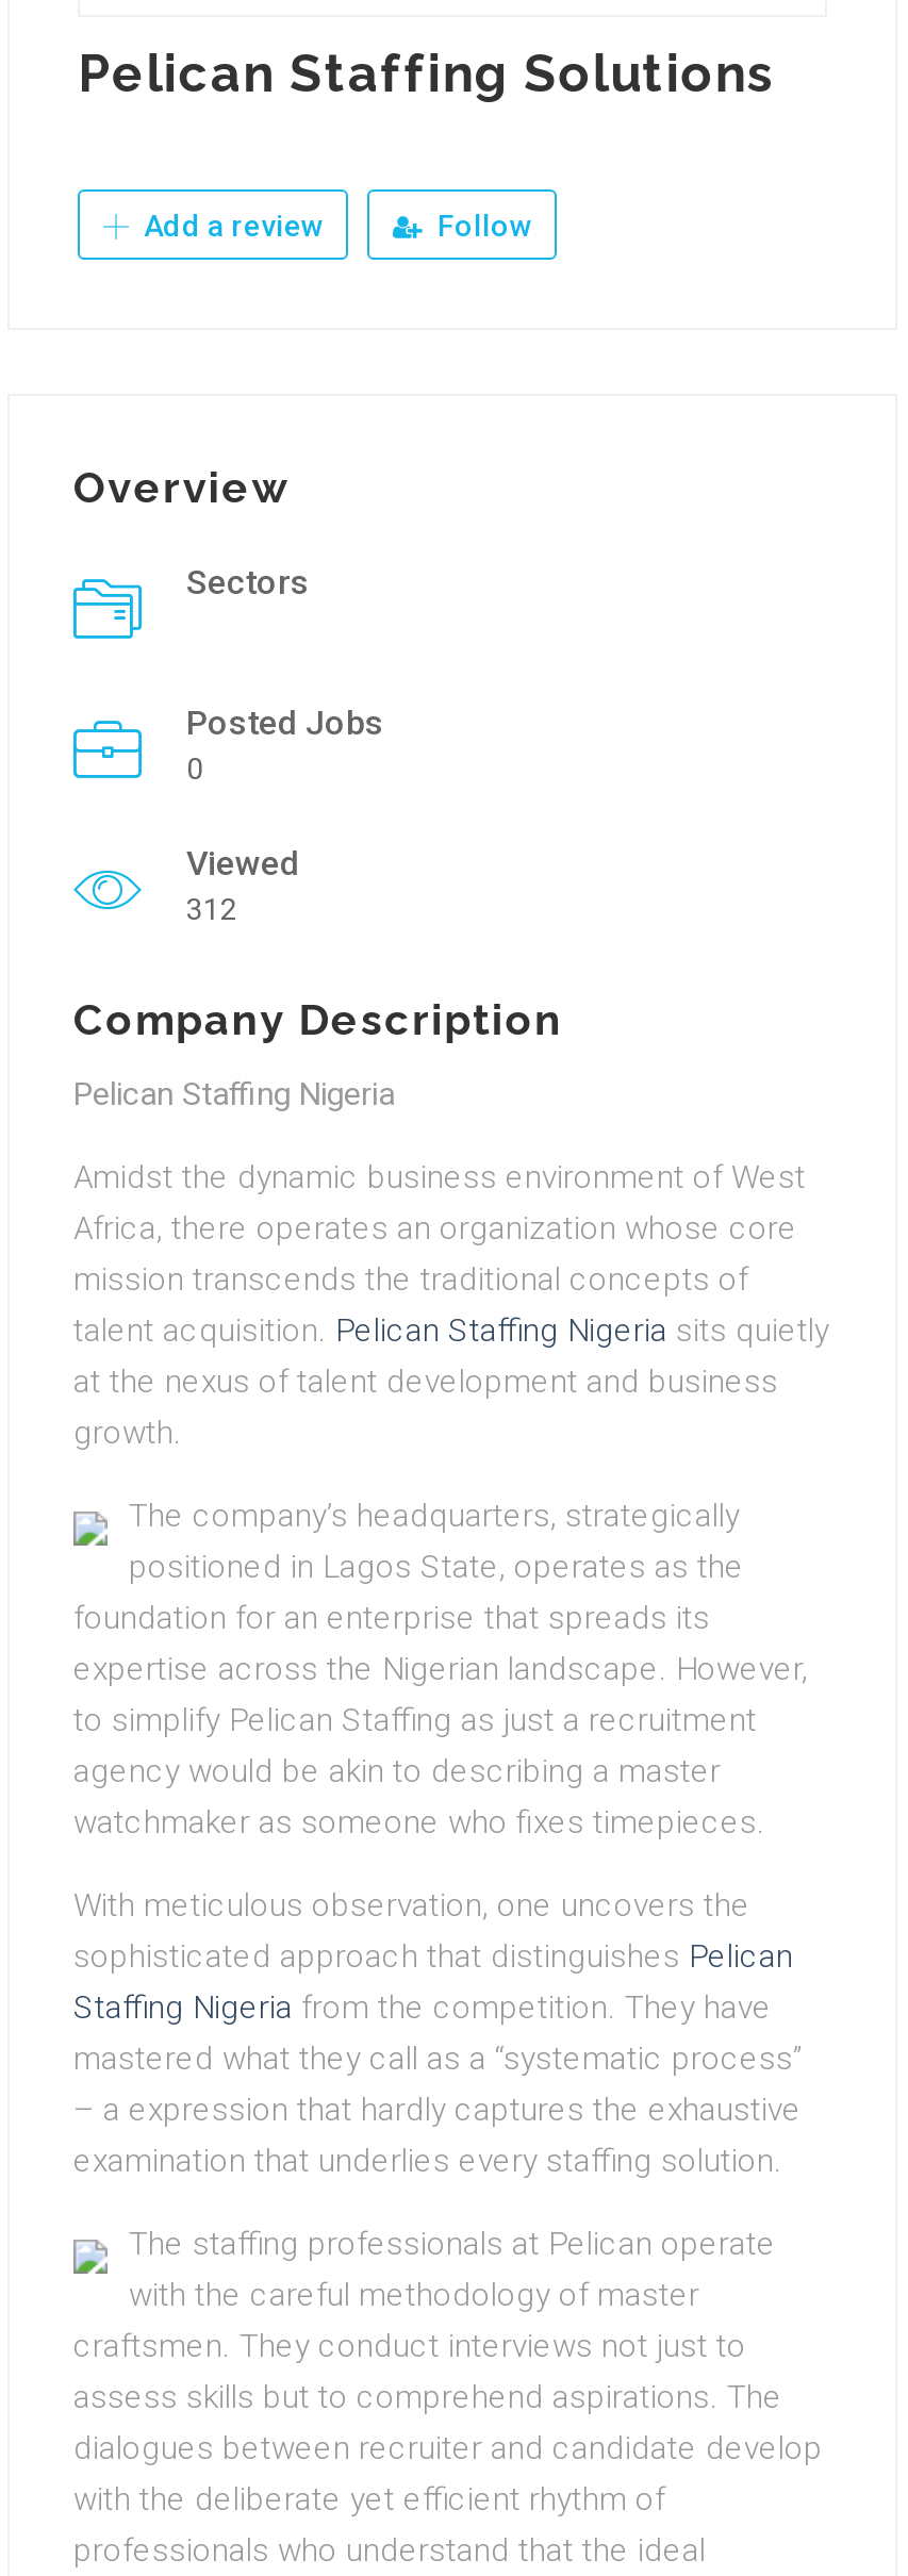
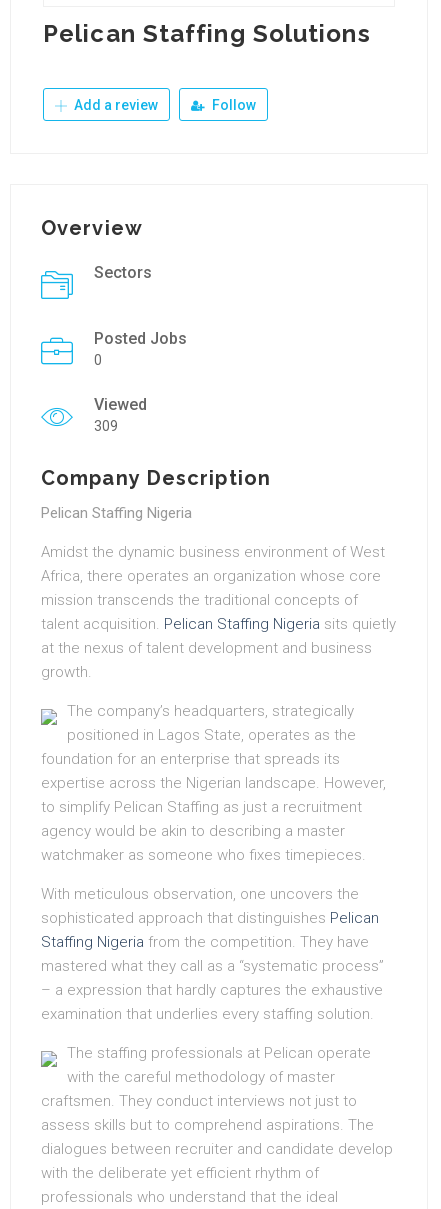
[186,892,237,926] 312 -> [94,418,118,434] 309

